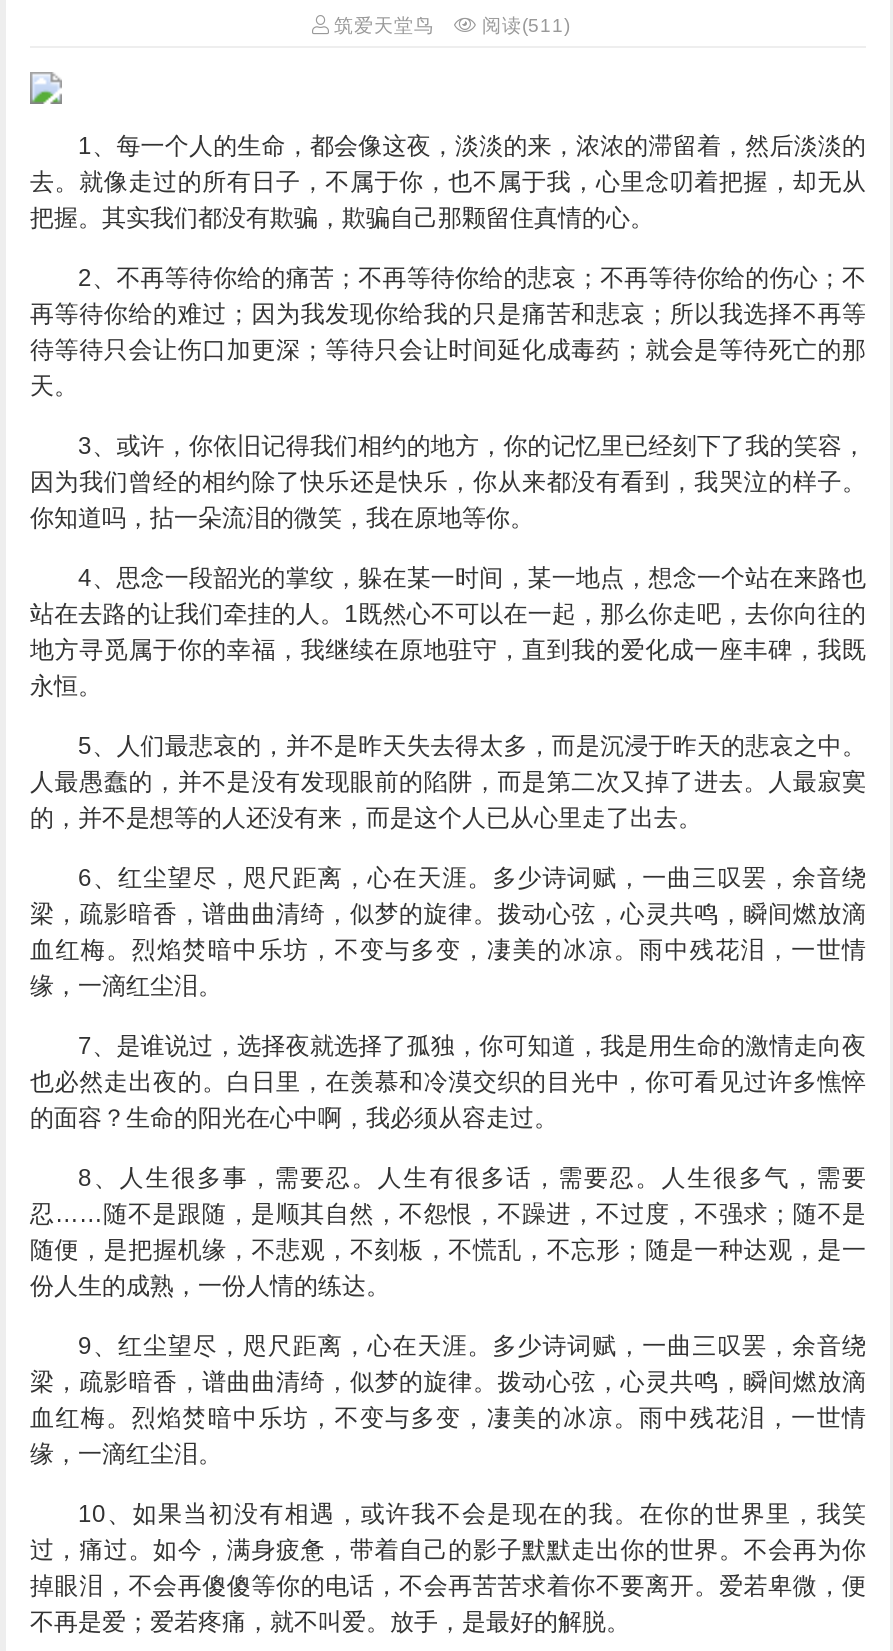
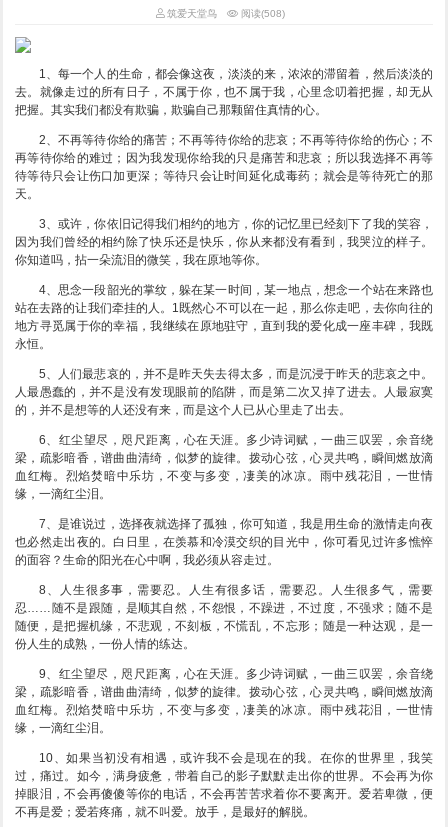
[328,14,570,36] 筑爱天堂鸟 阅读(511) -> [164,8,285,19] 筑爱天堂鸟 阅读(508)

